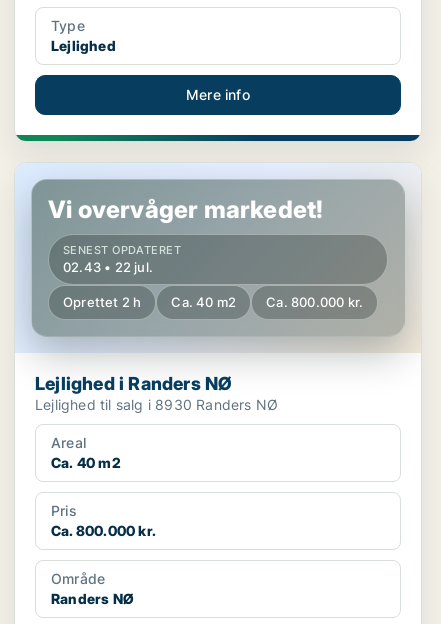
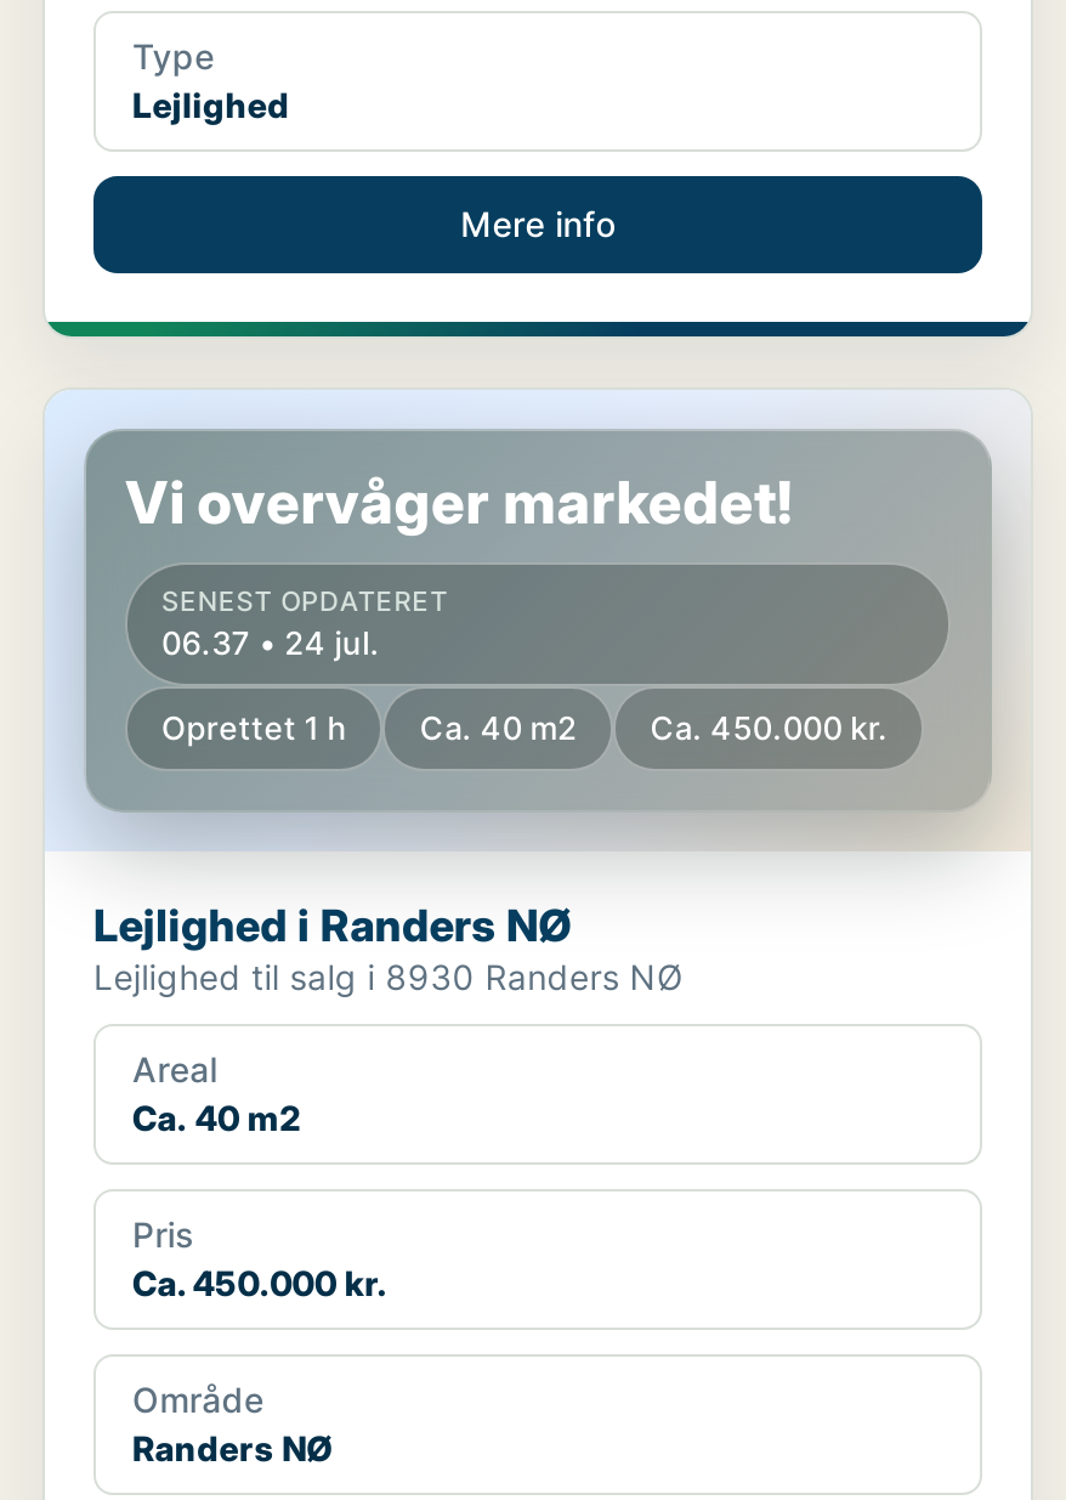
[63,259,153,275] 02.43 • 22 jul. -> [161,624,380,662] 06.37 • 24 jul.
[63,294,141,310] Oprettet 2 h -> [161,709,347,747] Oprettet 1 h
[266,294,363,310] Ca. 800.000 kr. -> [650,709,888,747] Ca. 450.000 kr.
[51,522,156,539] Ca. 800.000 kr. -> [132,1262,387,1304] Ca. 450.000 kr.

